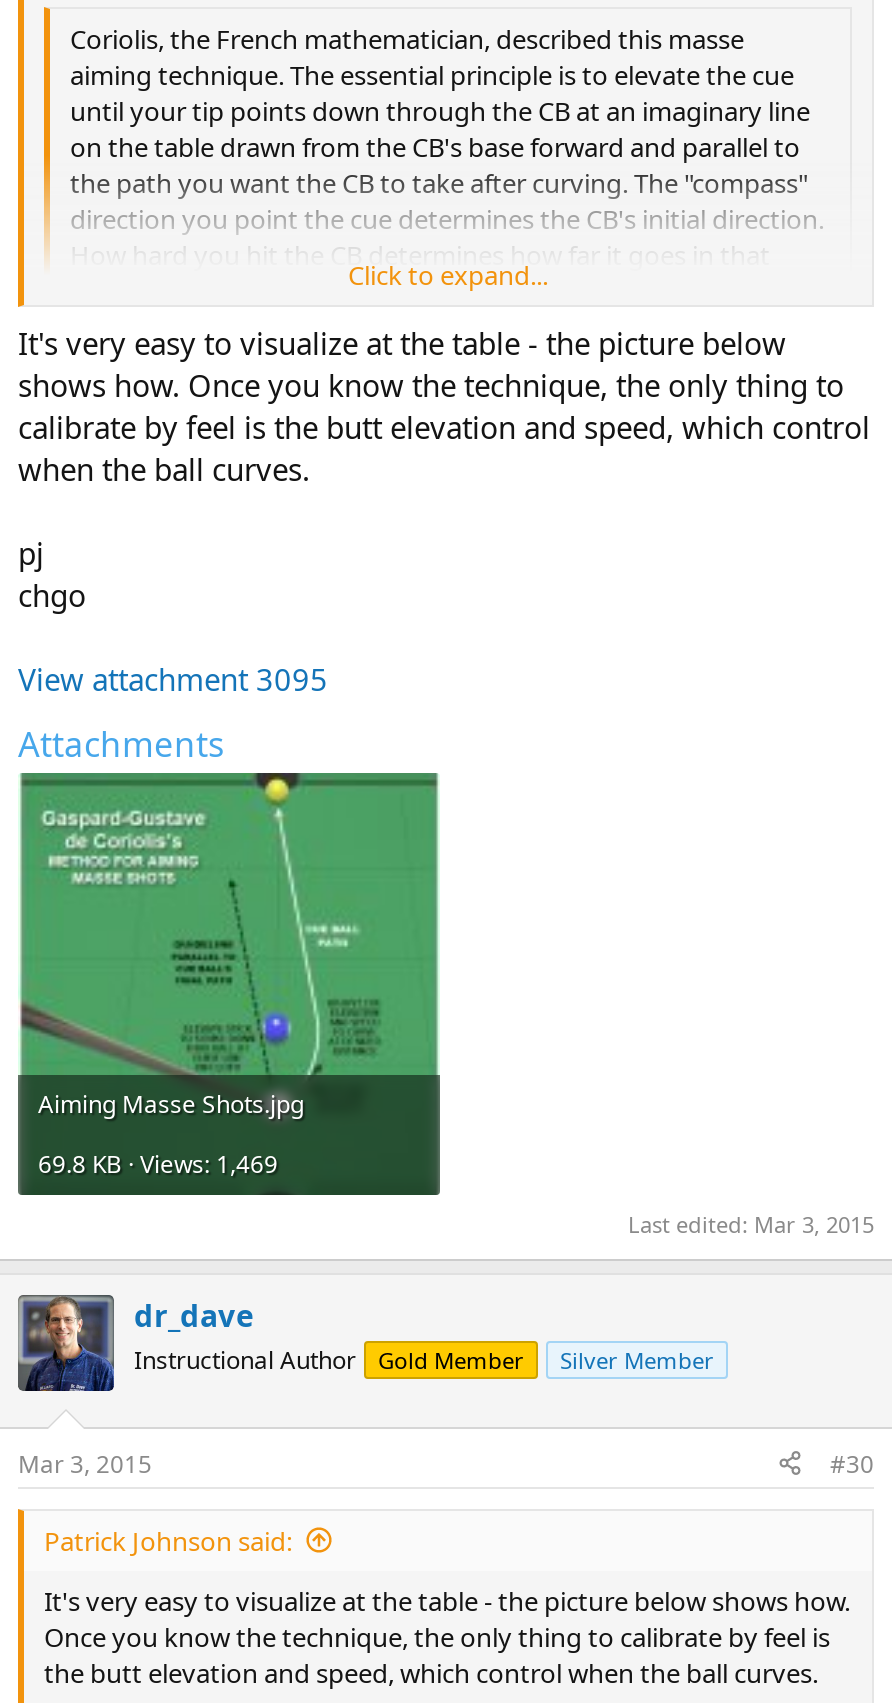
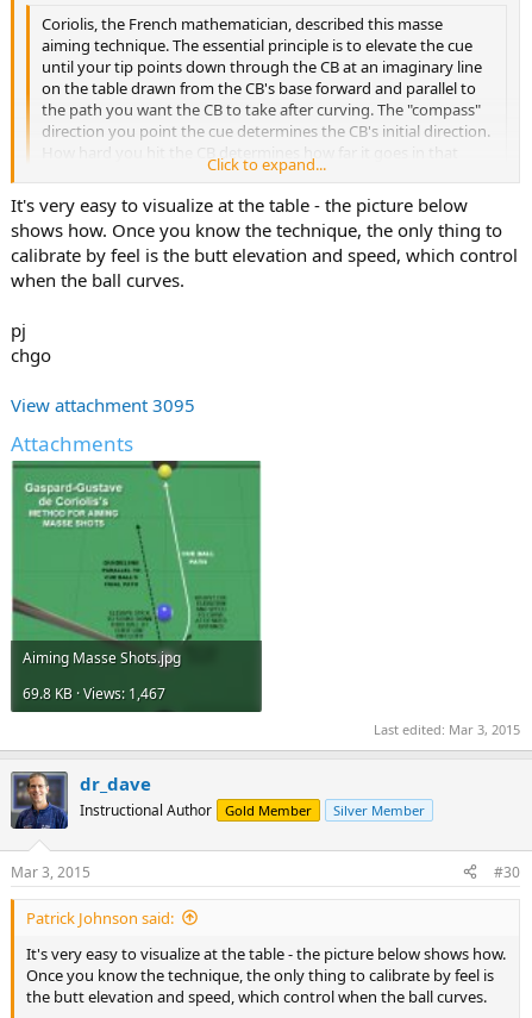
[38,1146,278,1180] 69.8 KB · Views: 1,469 -> [23,683,165,703] 69.8 KB · Views: 1,467

